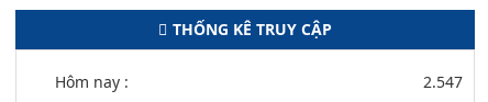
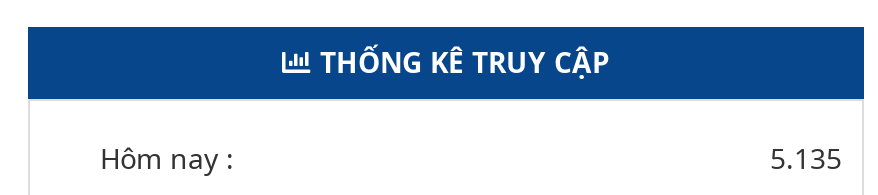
[423,71,463,92] 2.547 -> [770,138,842,176] 5.135

